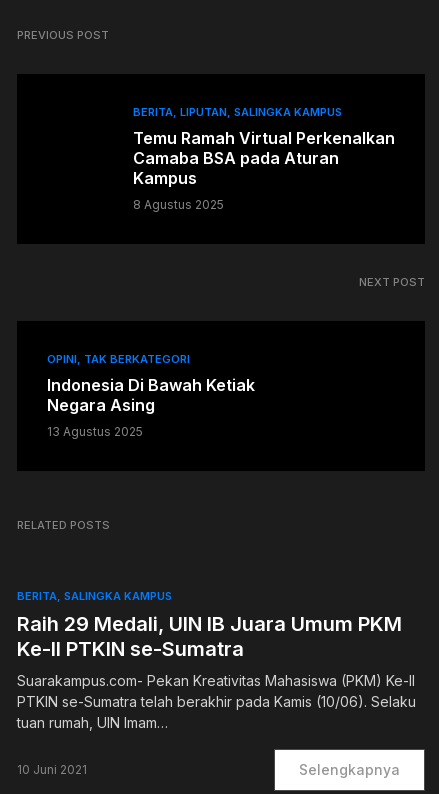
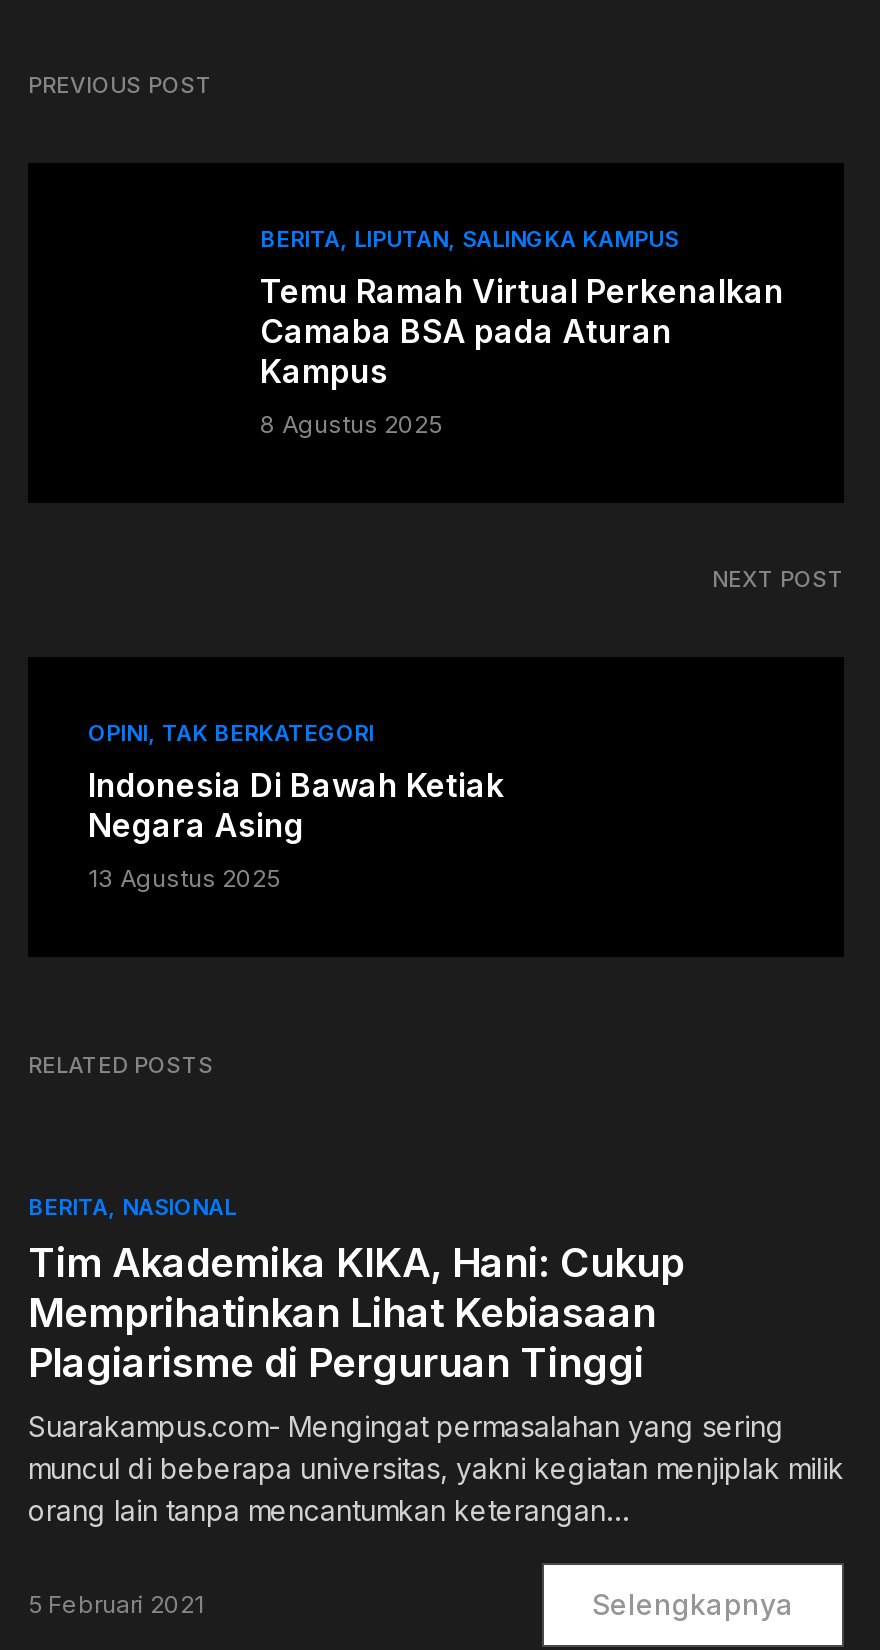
[17,589,402,661] BERITA SALINGKA KAMPUS | Raih 29 Medali, UIN IB Juara Umum PKM | Ke-II PTKIN se-Sumatra -> [28,1193,684,1387] BERITA NASIONAL | Tim Akademika KIKA, Hani: Cukup | Memprihatinkan Lihat Kebiasaan | Plagiarisme di Perguruan Tinggi
[17,672,416,731] Suarakampus.com- Pekan Kreativitas Mahasiswa (PKM) Ke-II | PTKIN se-Sumatra telah berakhir pada Kamis (10/06). Selaku | tuan rumah, UIN Imam… -> [28,1409,844,1527] Suarakampus.com- Mengingat permasalahan yang sering | muncul di beberapa universitas, yakni kegiatan menjiplak milik | orang lain tanpa mencantumkan keterangan…
[17,762,87,777] 10 Juni 2021 -> [28,1589,204,1619] 5 Februari 2021

